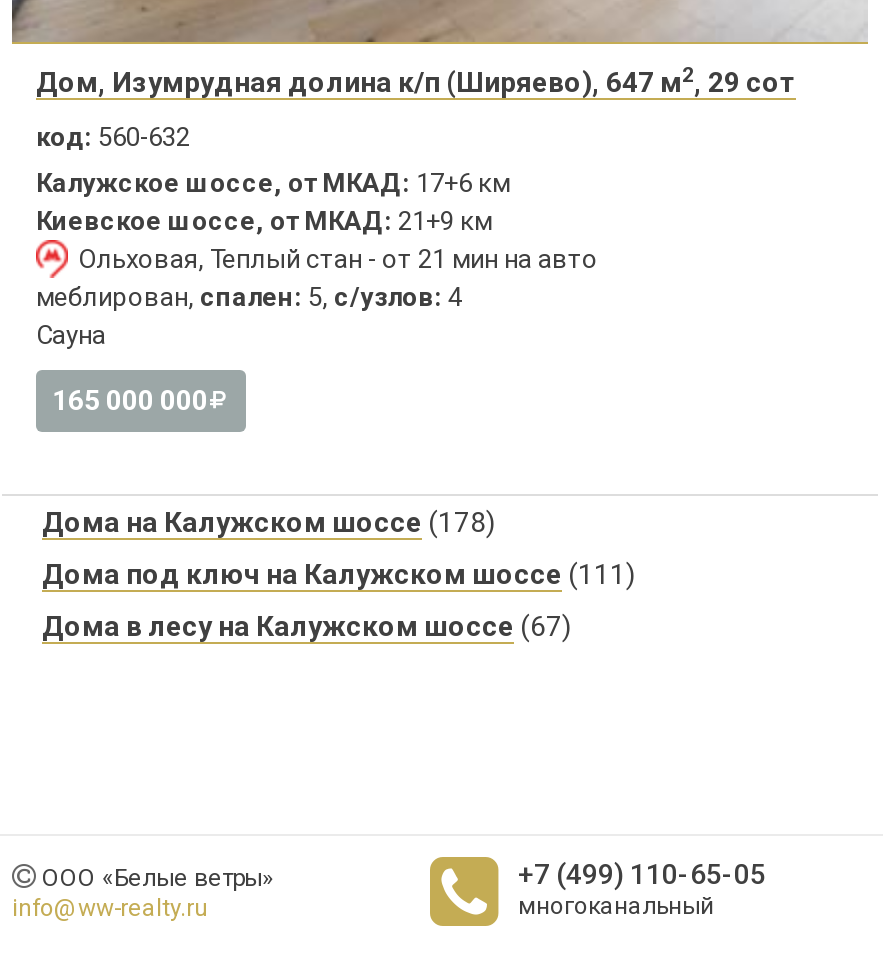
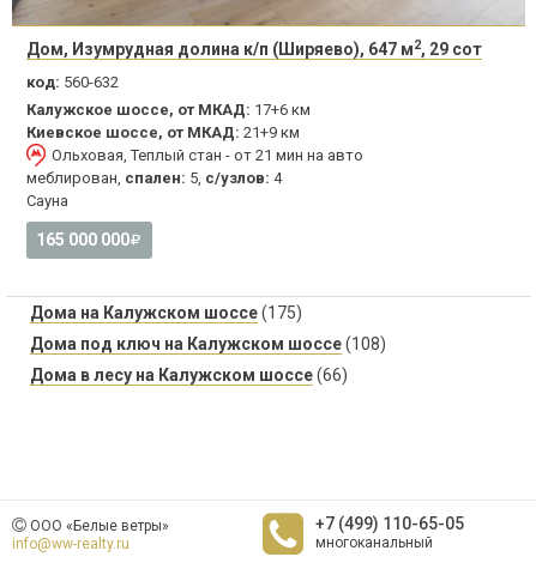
[42,506,496,538] Дома на Калужском шоссе (178) -> [30,303,302,322] Дома на Калужском шоссе (175)
[42,558,636,590] Дома под ключ на Калужском шоссе (111) -> [30,334,386,353] Дома под ключ на Калужском шоссе (108)
[42,610,572,642] Дома в лесу на Калужском шоссе (67) -> [30,365,348,384] Дома в лесу на Калужском шоссе (66)

